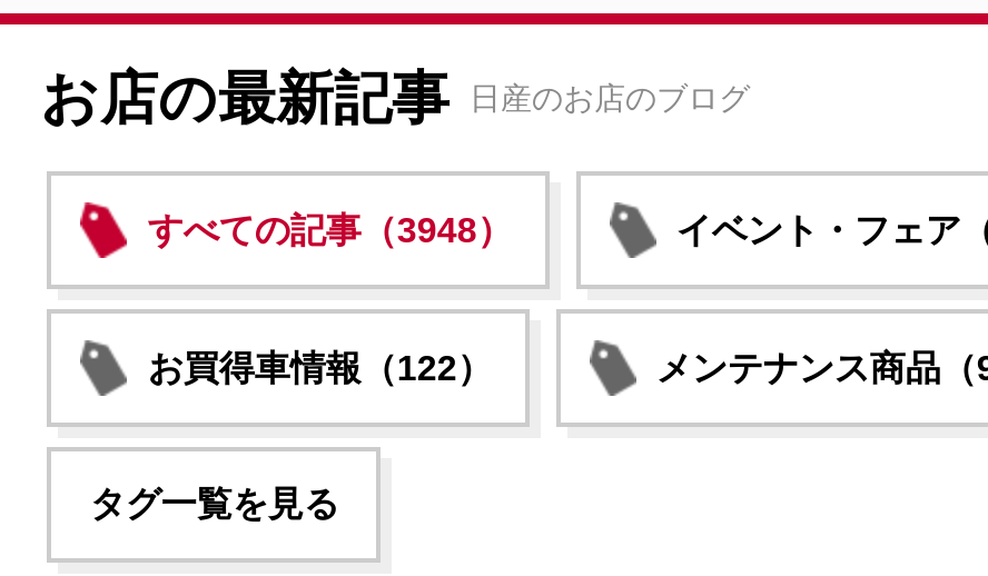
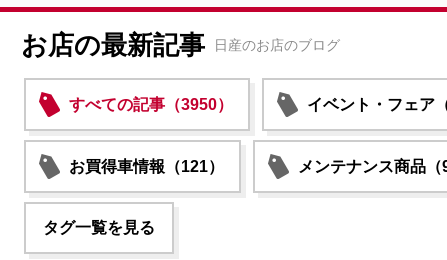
[148,211,513,249] すべての記事（3948） -> [69,96,233,113] すべての記事（3950）
[148,349,493,387] お買得車情報（122） -> [69,158,224,175] お買得車情報（121）

